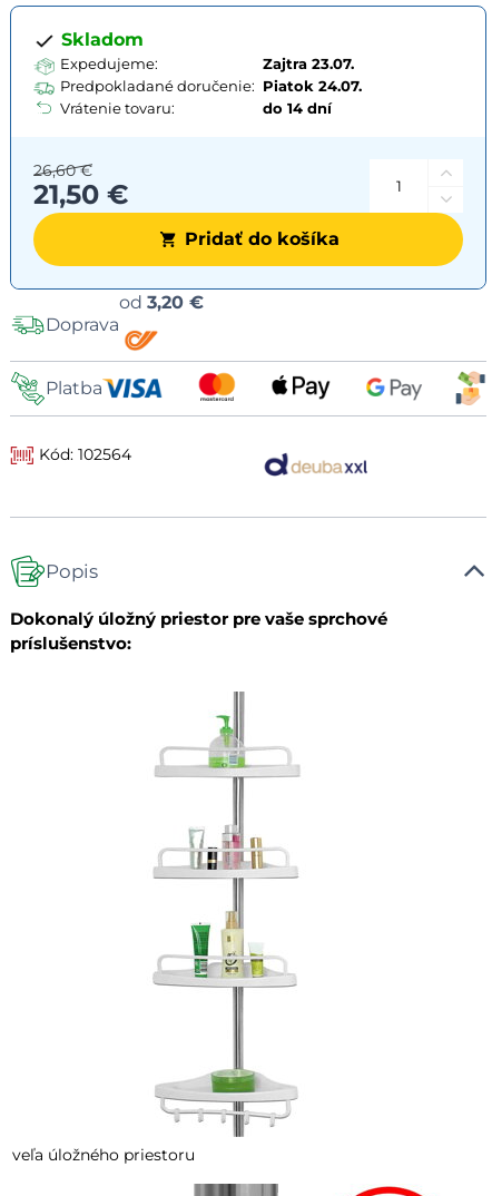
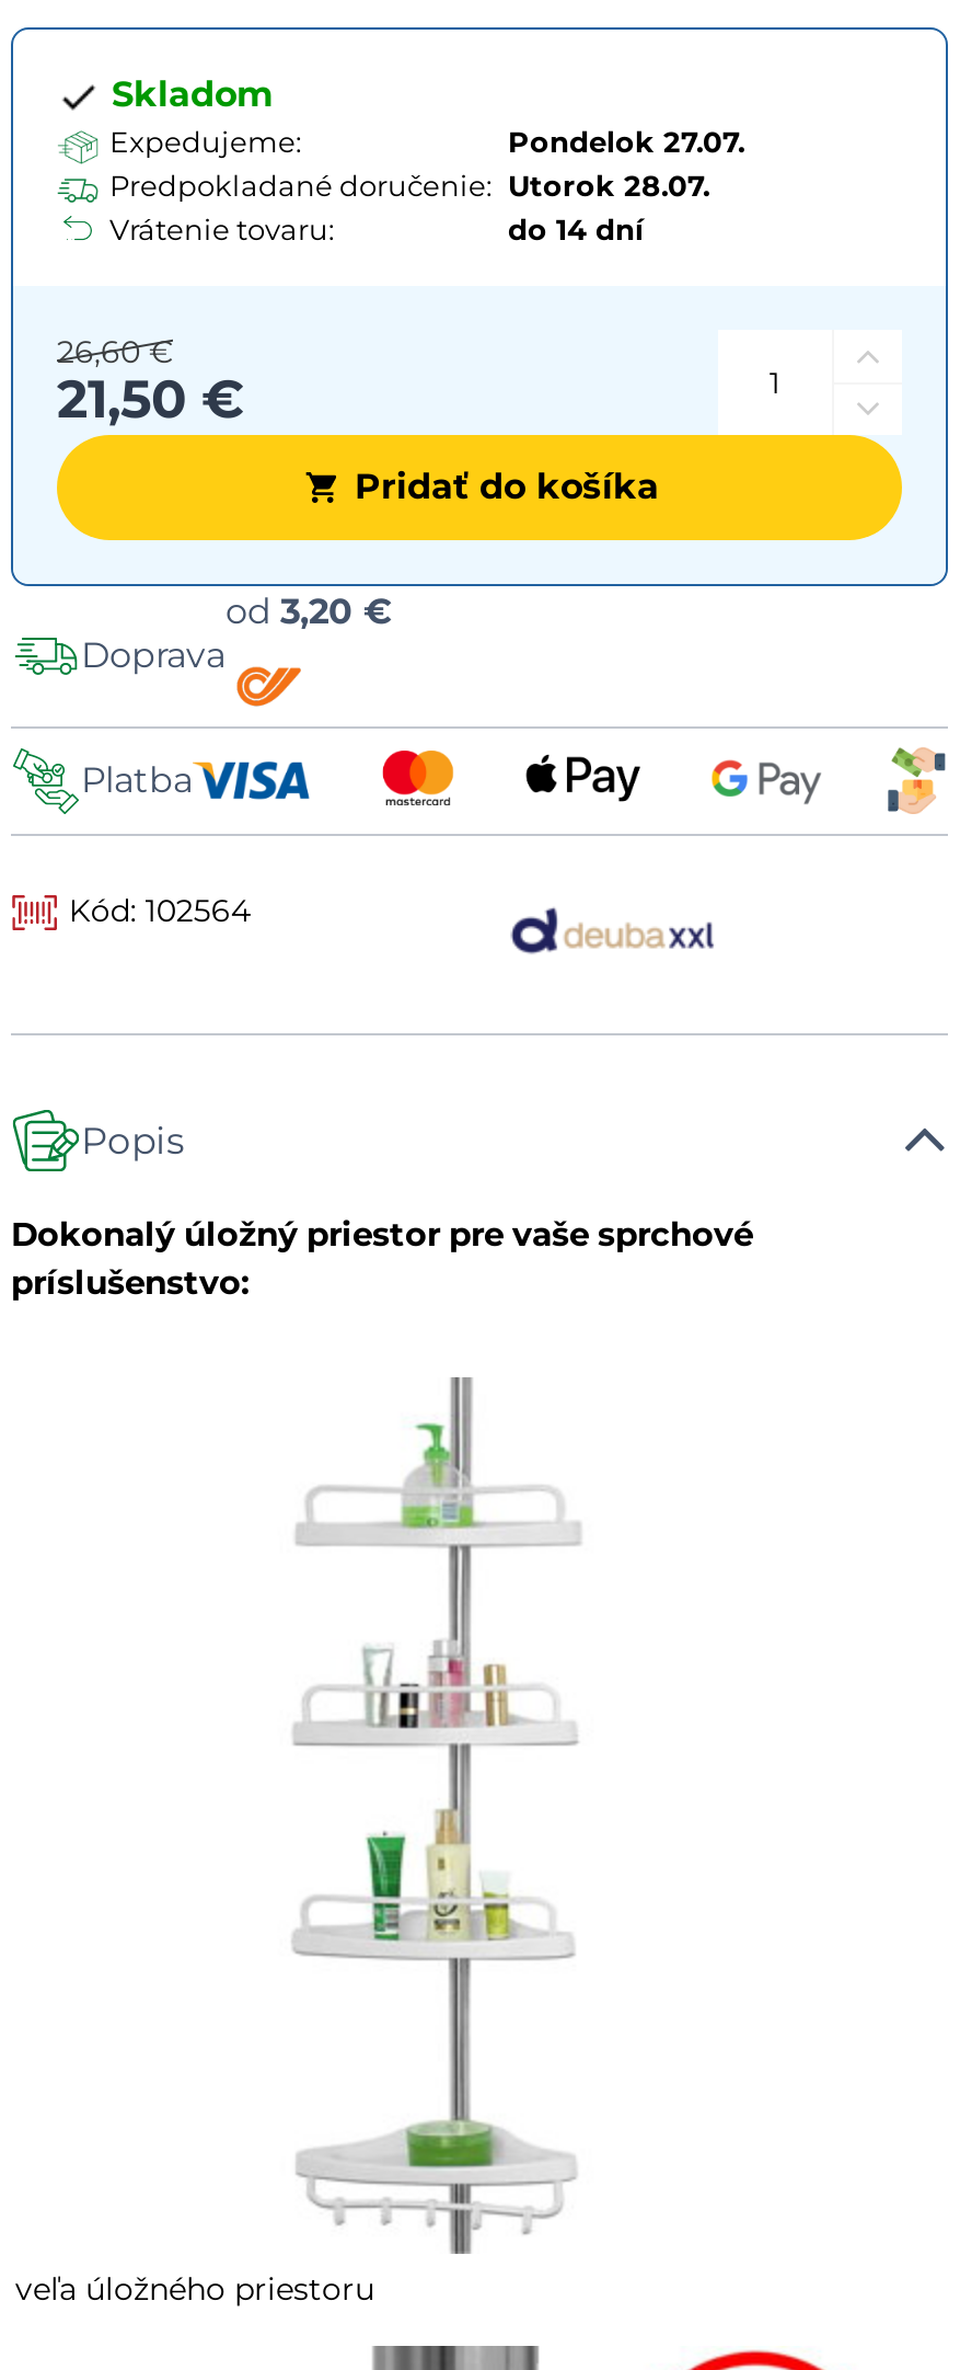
[60,54,362,94] Zajtra 23.07. | Predpokladané doručenie: Piatok 24.07. -> [109,123,744,202] Pondelok 27.07. | Predpokladané doručenie: Utorok 28.07.

